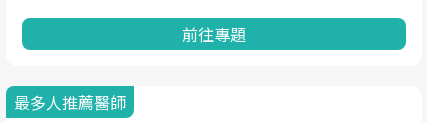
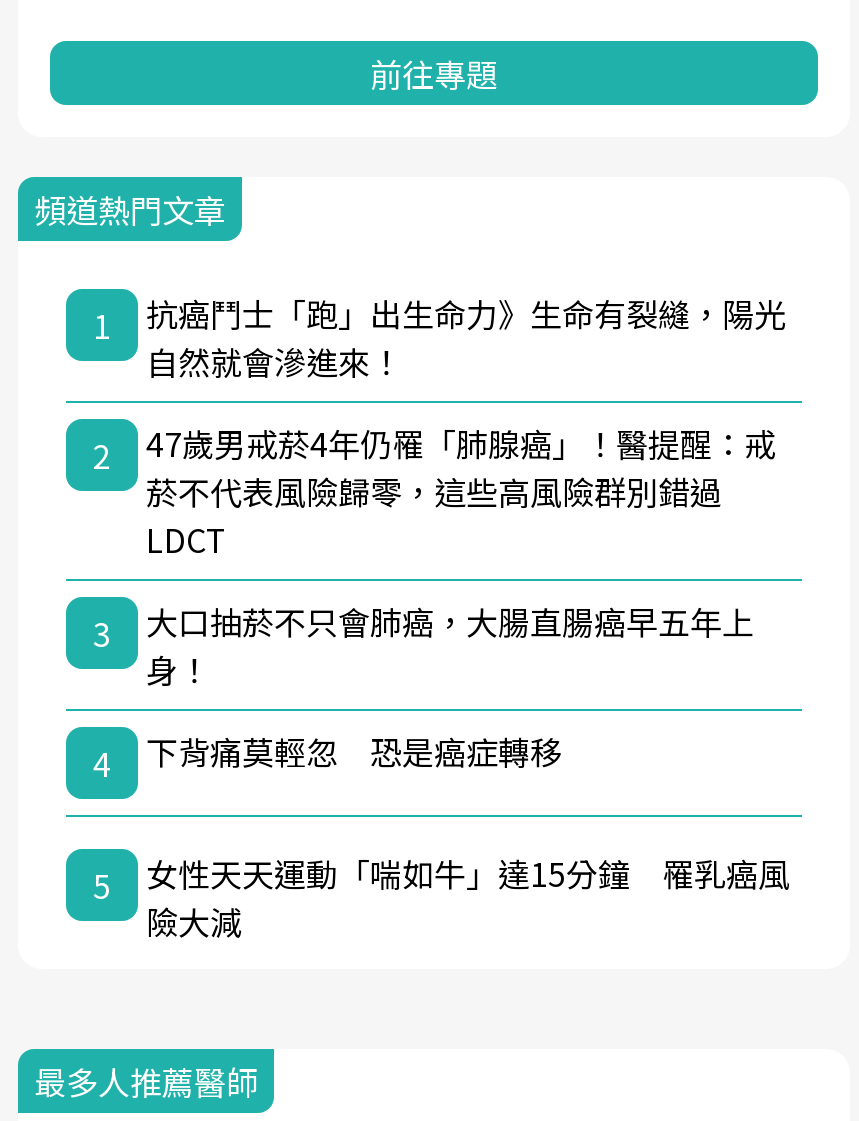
none -> [34,184,790,944] 頻道熱門文章 | 1 | 抗癌鬥士「跑」出生命力》生命有裂縫，陽光 | 自然就會滲進來！ | 2 | 47歲男戒菸4年仍罹「肺腺癌」！醫提醒：戒 | 菸不代表風險歸零，這些高風險群別錯過 | LDCT | 3 | 大口抽菸不只會肺癌，大腸直腸癌早五年上 | 身！ | 4 | 下背痛莫輕忽 恐是癌症轉移 | 5 | 女性天天運動「喘如牛」達15分鐘 罹乳癌風 | 險大減

